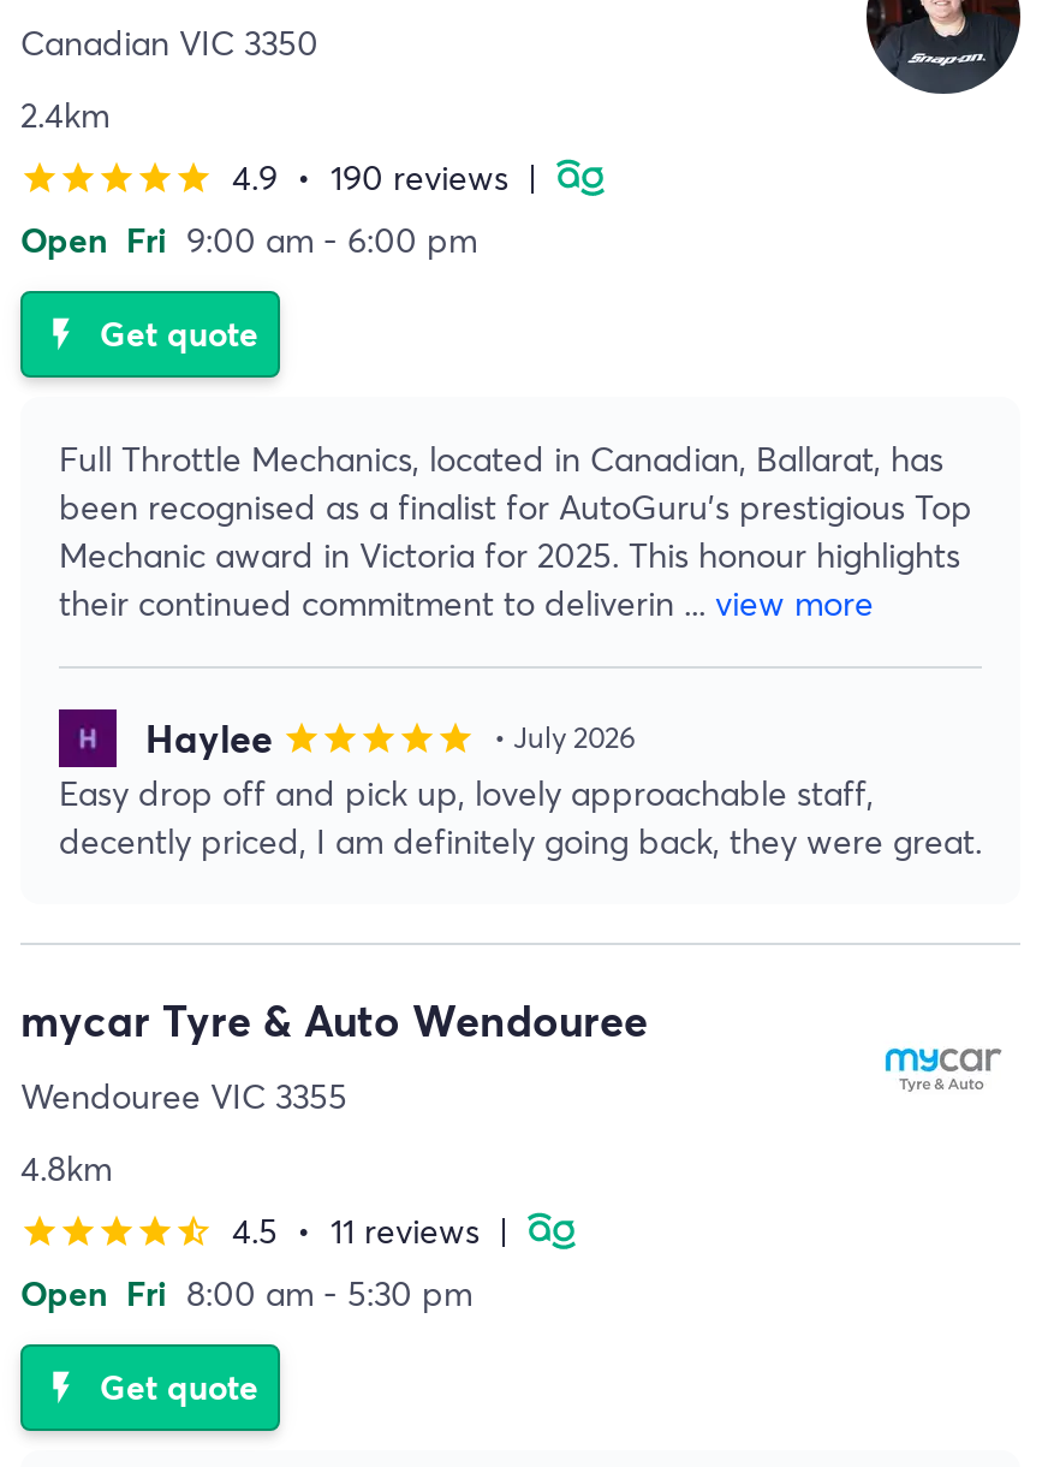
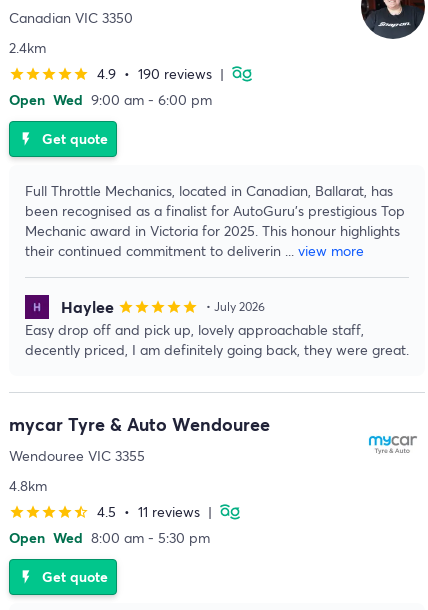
[20,216,477,262] Open Fri 9:00 am - 6:00 pm -> [9,90,212,109] Open Wed 9:00 am - 6:00 pm
[20,1270,472,1315] Open Fri 8:00 am - 5:30 pm -> [9,528,210,547] Open Wed 8:00 am - 5:30 pm

